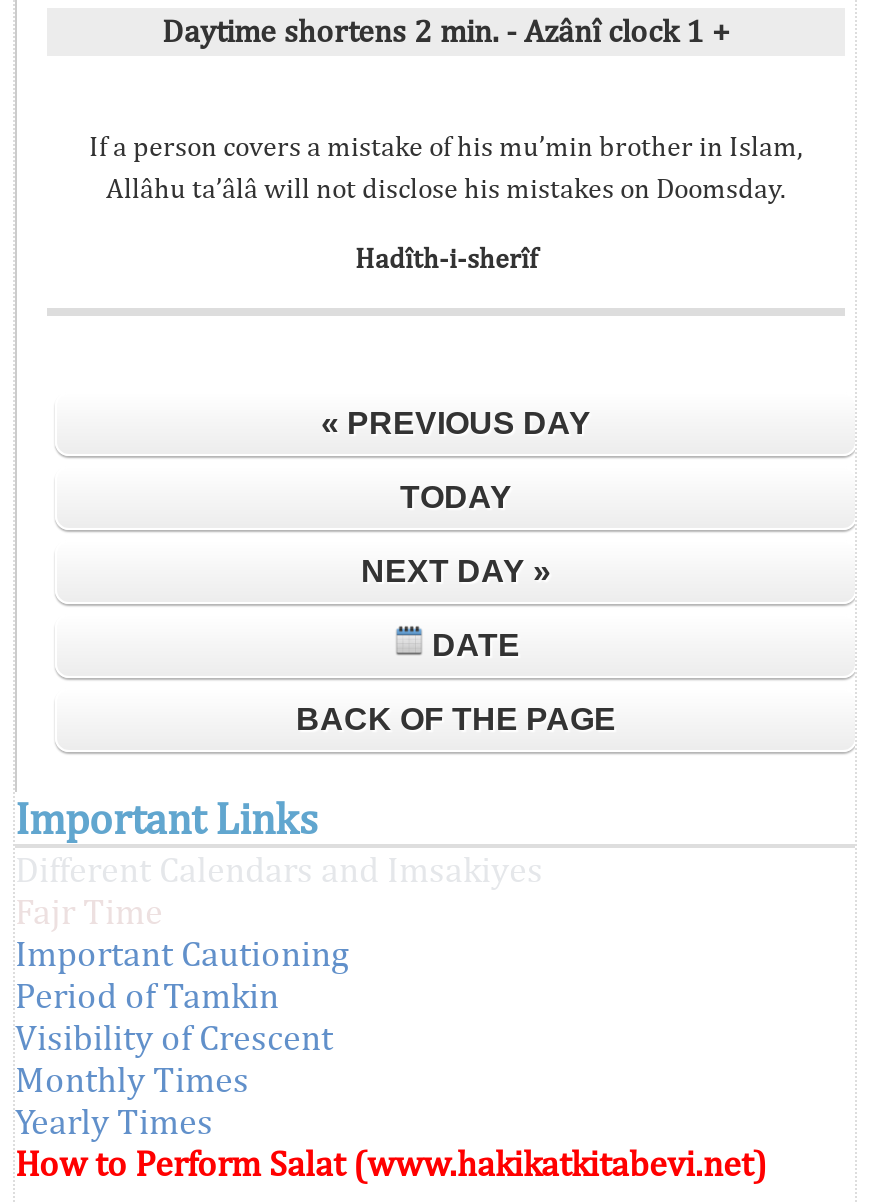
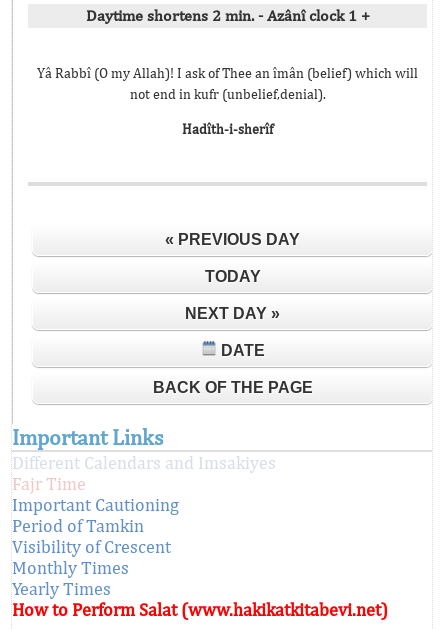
[89,130,803,204] If a person covers a mistake of his mu’min brother in Islam, | Allâhu ta’âlâ will not disclose his mistakes on Doomsday. -> [37,65,418,102] Yâ Rabbî (O my Allah)! I ask of Thee an îmân (belief) which will | not end in kufr (unbelief,denial).

